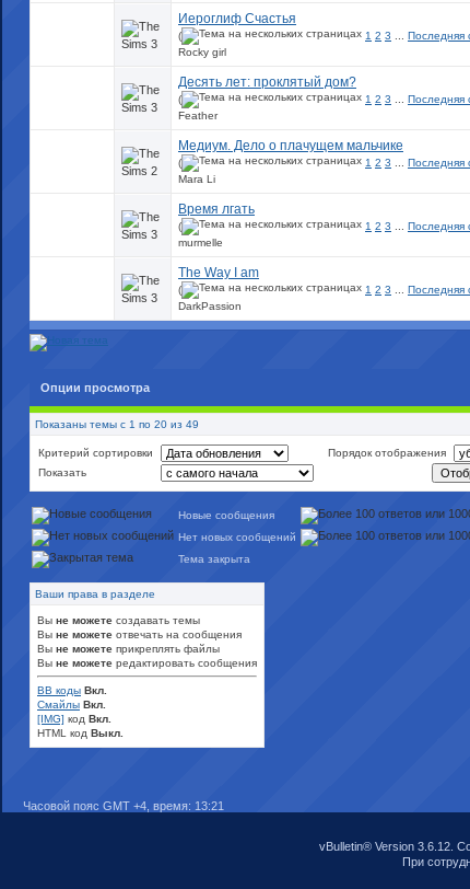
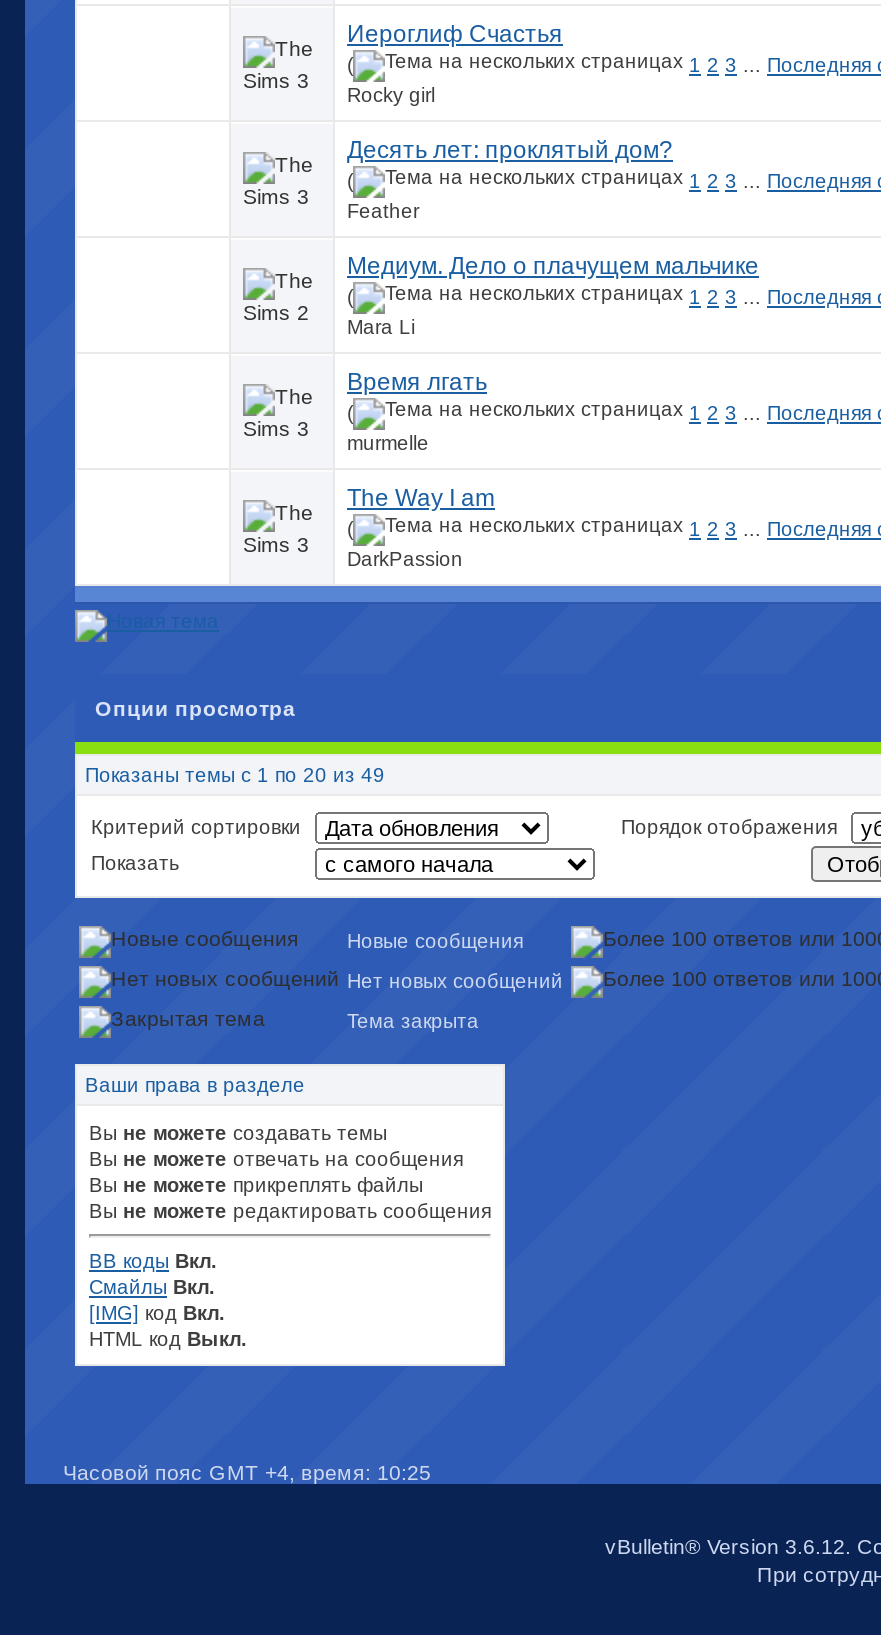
[23,799,224,812] Часовой пояс GMT +4, время: 13:21 -> [63,1460,431,1484] Часовой пояс GMT +4, время: 10:25

